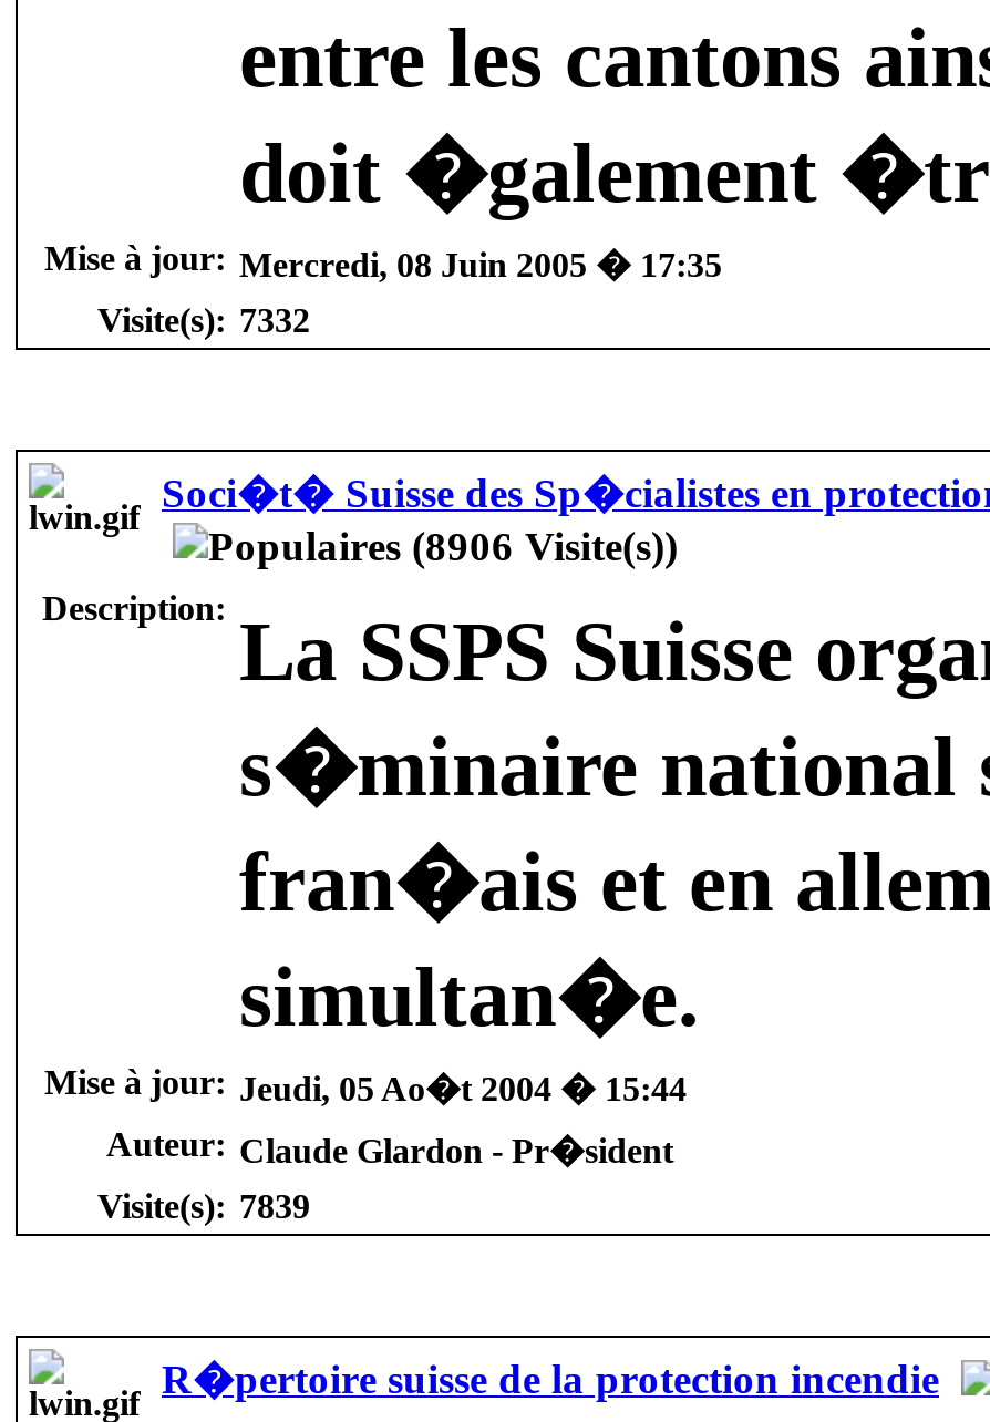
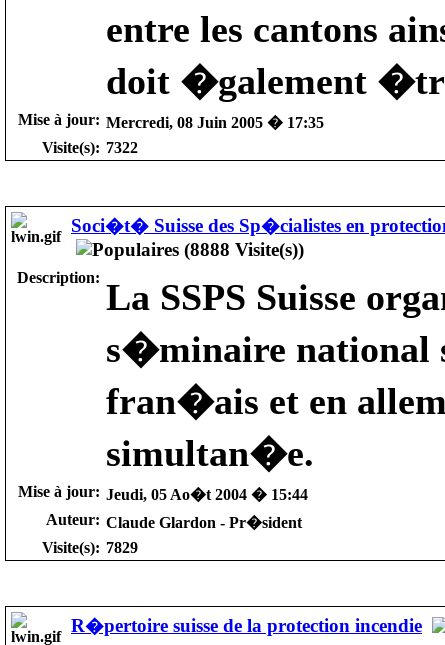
[97,301,310,339] Visite(s): 7332 -> [42,139,138,156] Visite(s): 7322
[97,1187,310,1225] Visite(s): 7839 -> [42,539,138,556] Visite(s): 7829

